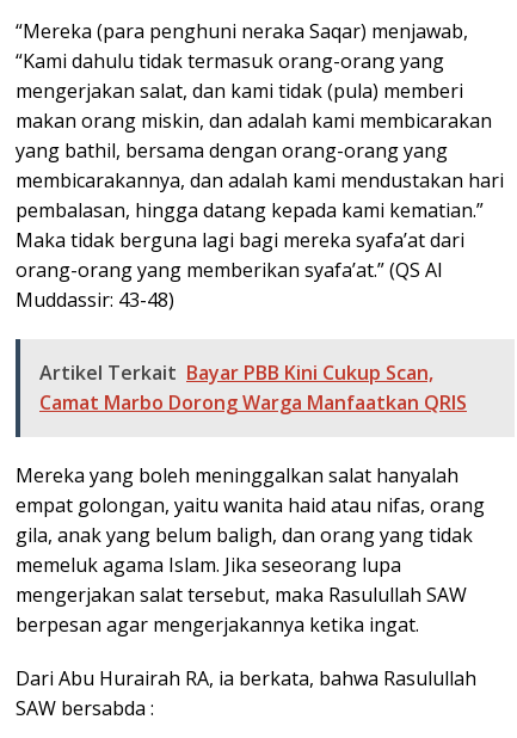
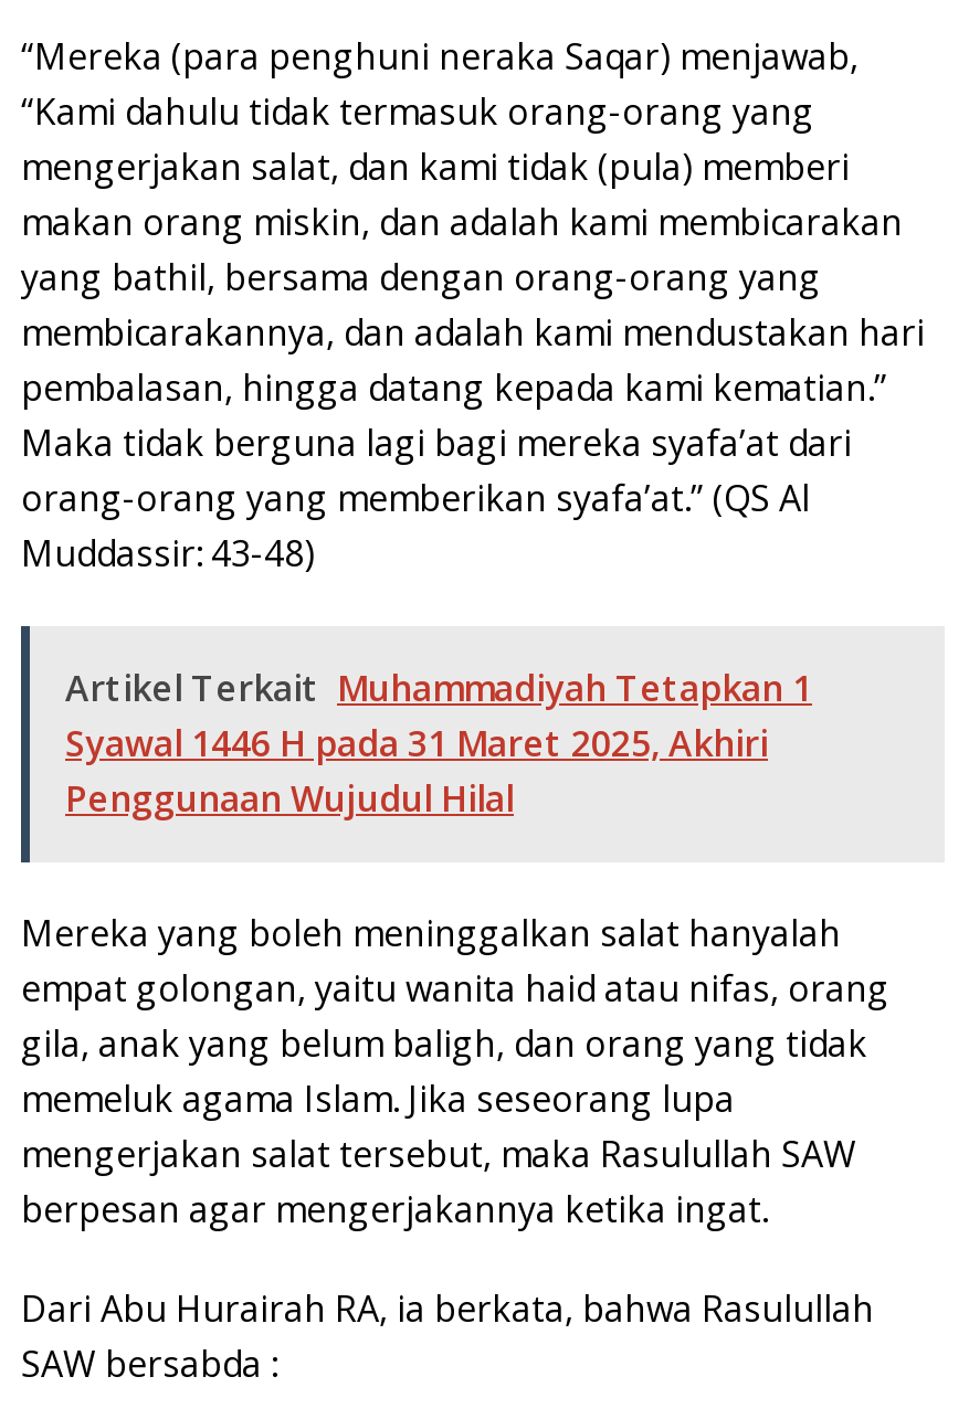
[39,359,467,415] Artikel Terkait Bayar PBB Kini Cukup Scan, | Camat Marbo Dorong Warga Manfaatkan QRIS -> [65,663,812,822] Artikel Terkait Muhammadiyah Tetapkan 1 | Syawal 1446 H pada 31 Maret 2025, Akhiri | Penggunaan Wujudul Hilal

